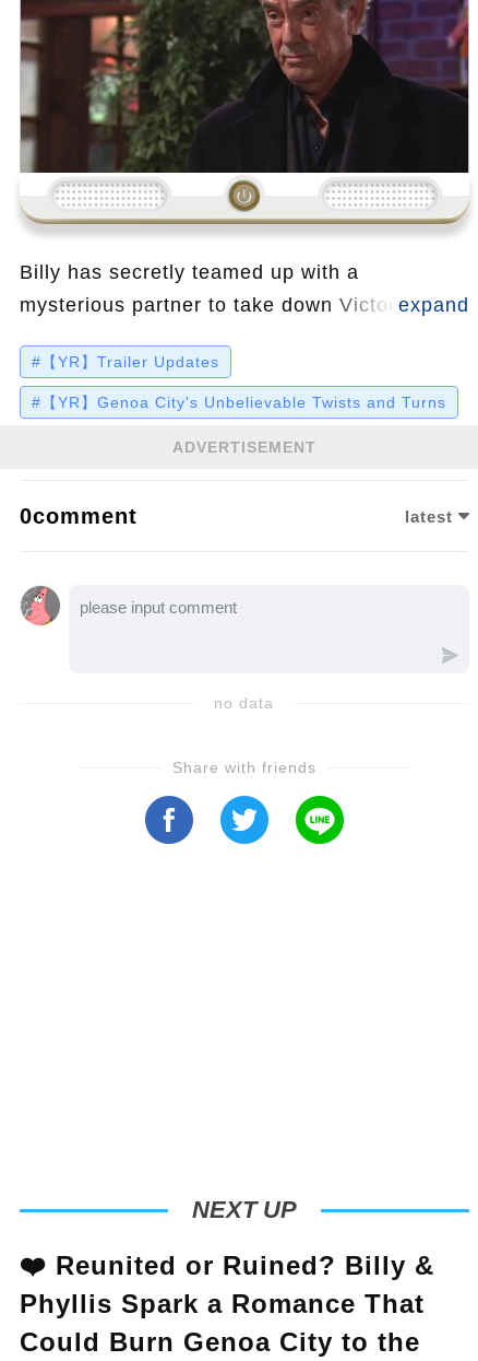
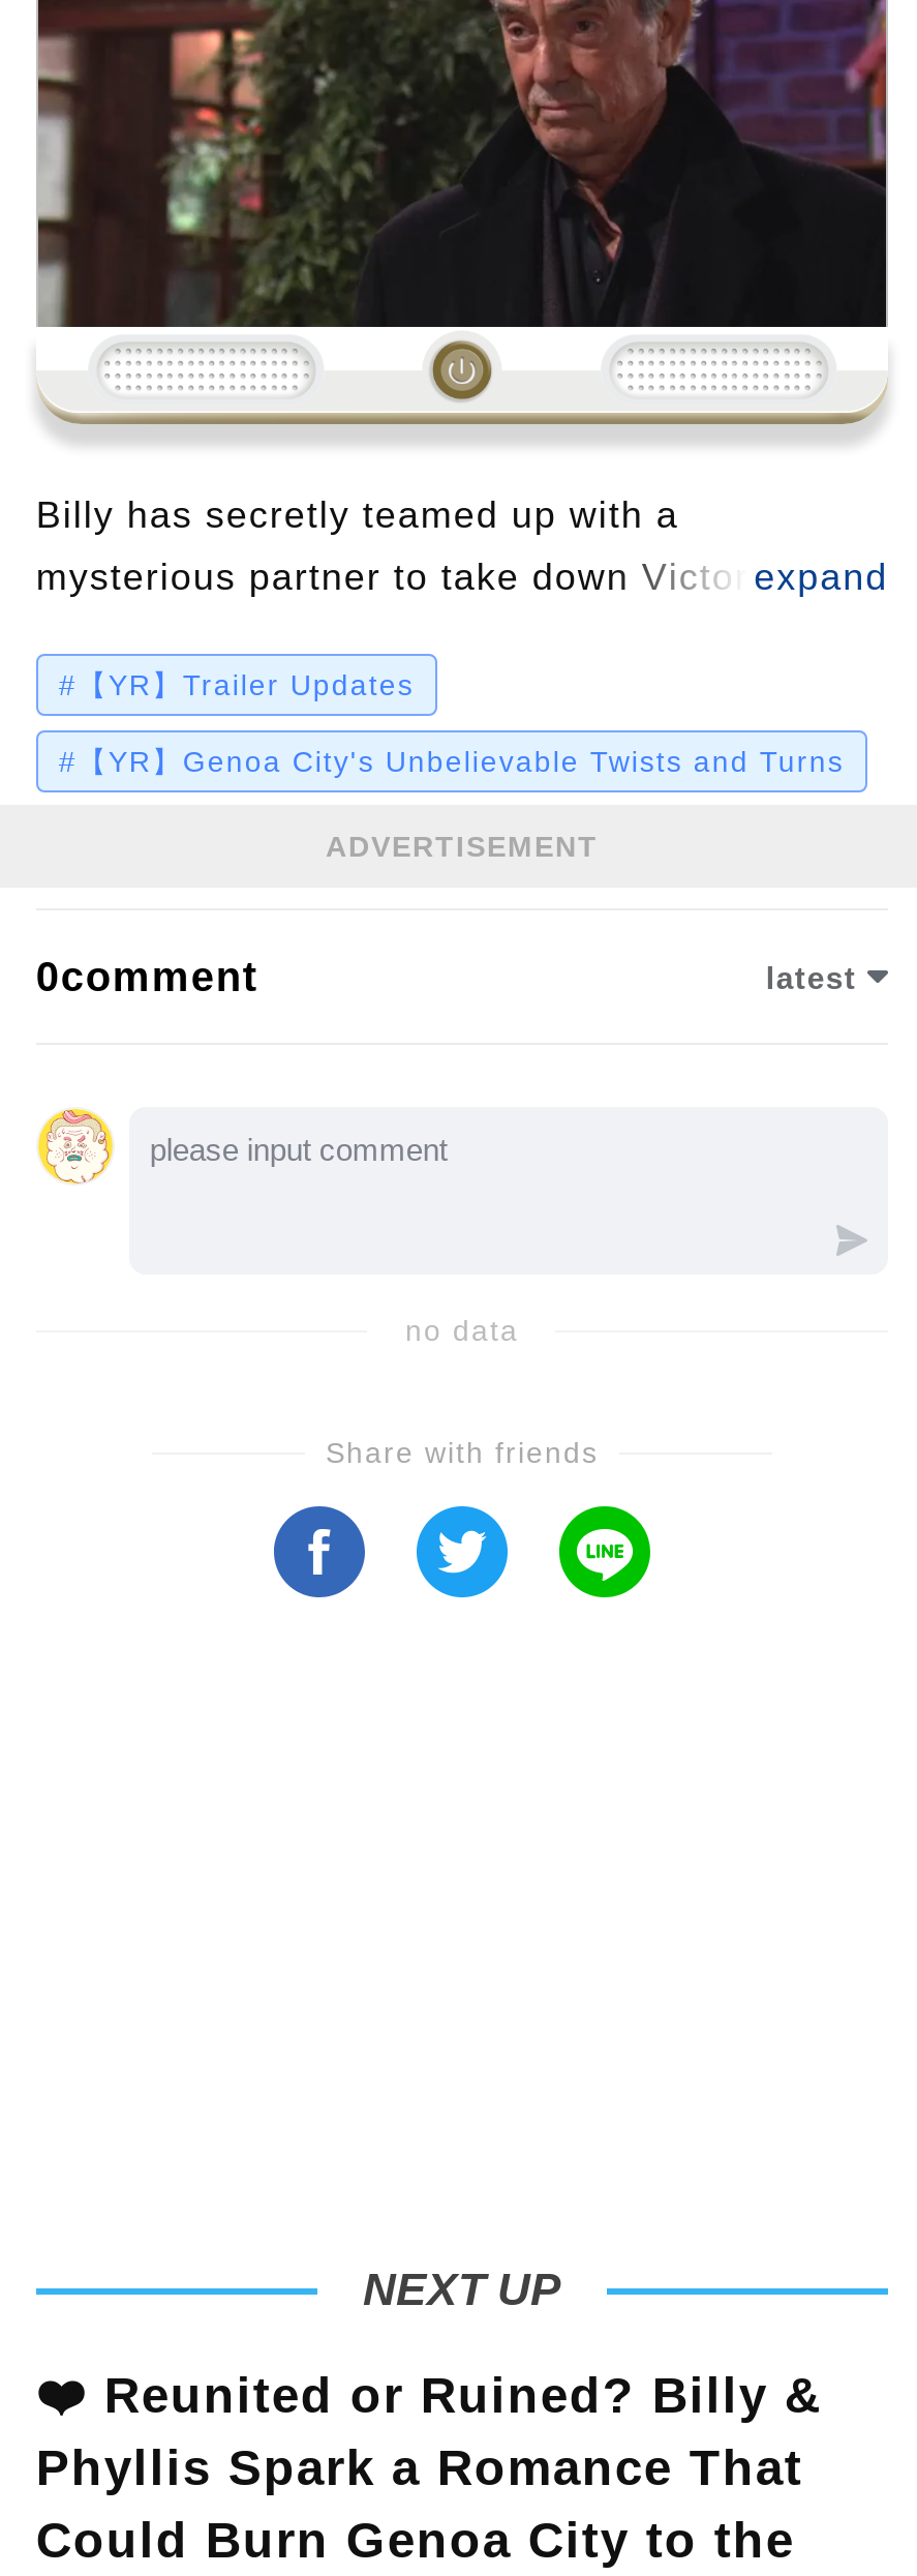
[20,585,61,625] [image] -> [36,1107,115,1184] [image]

